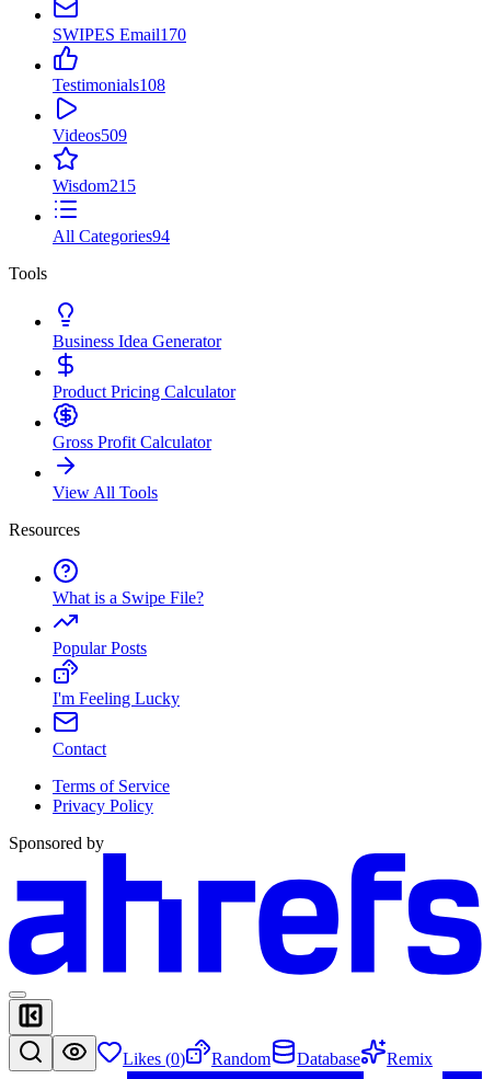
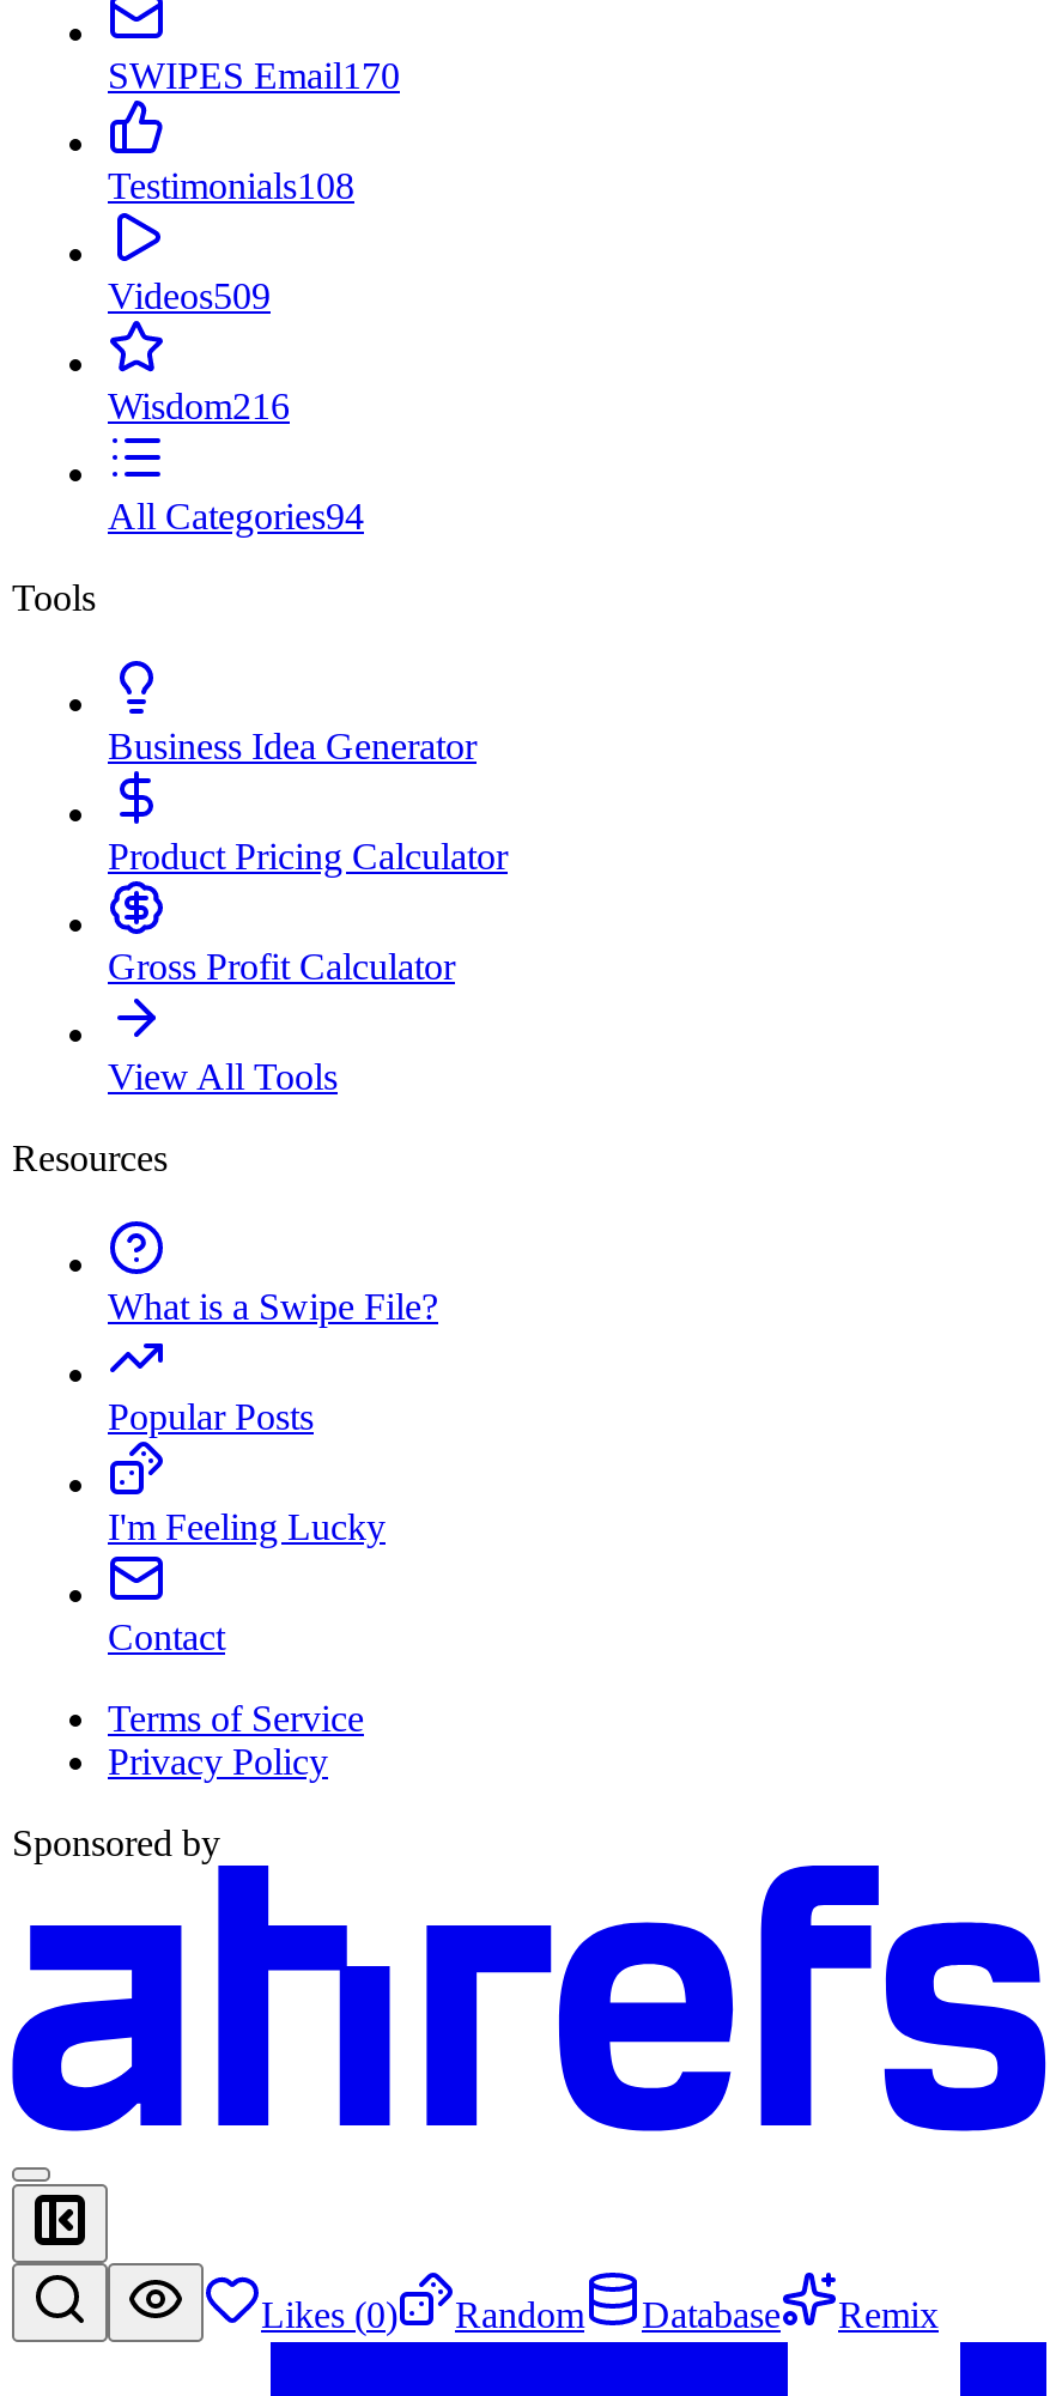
[53,176,136,195] Wisdom215 -> [108,386,290,426] Wisdom216

